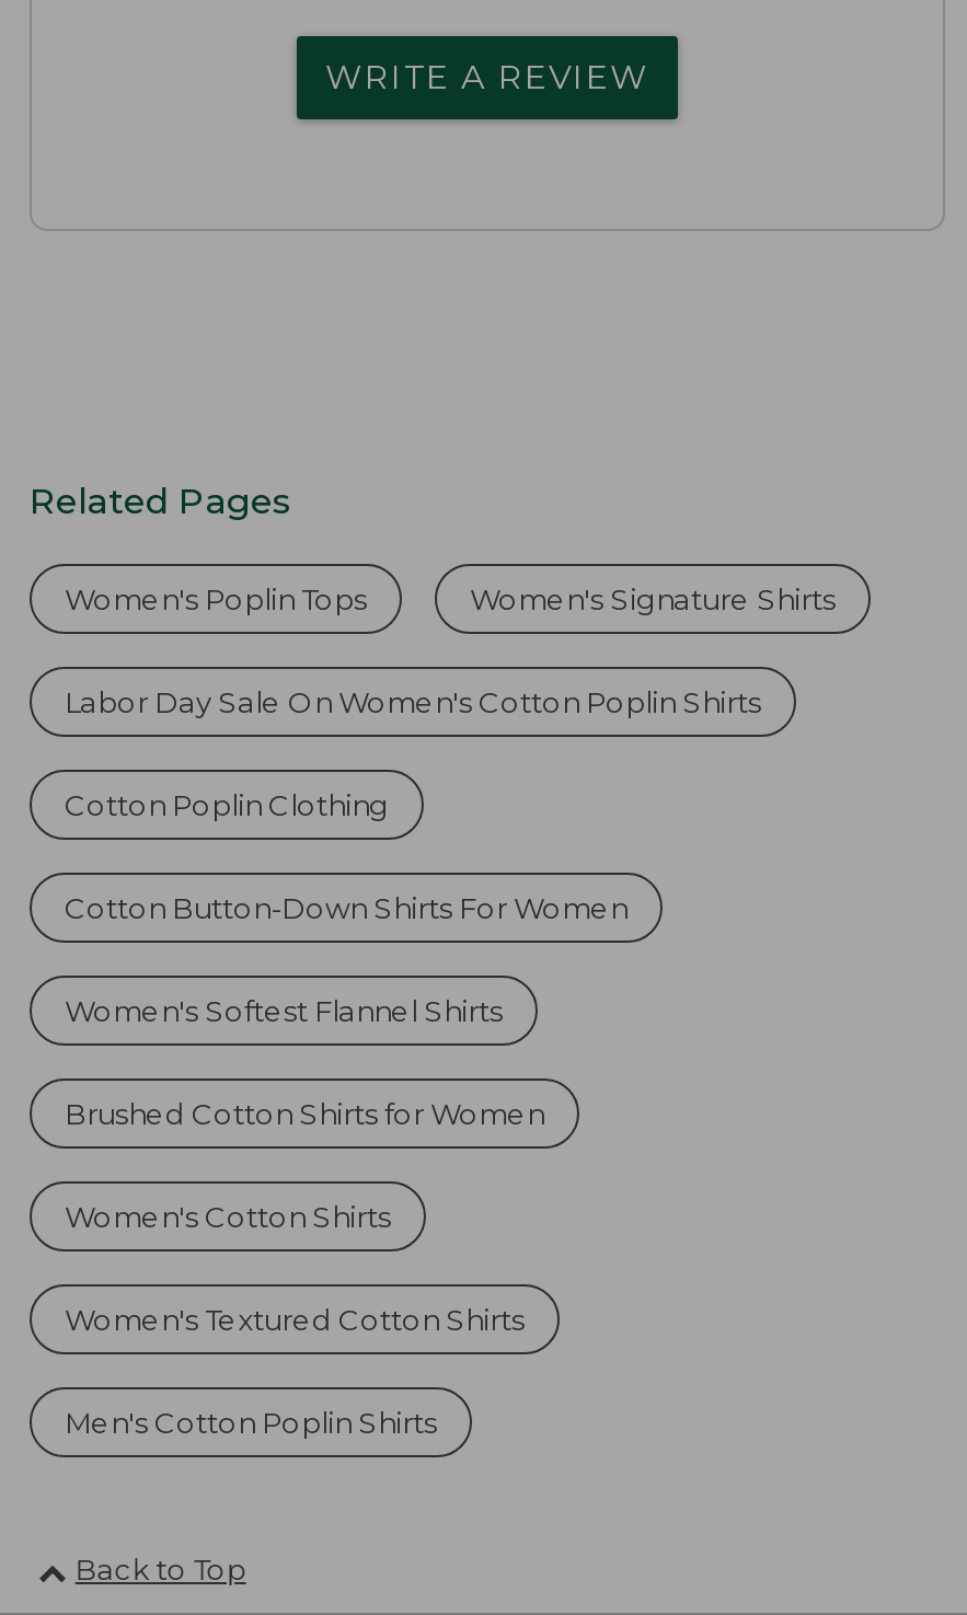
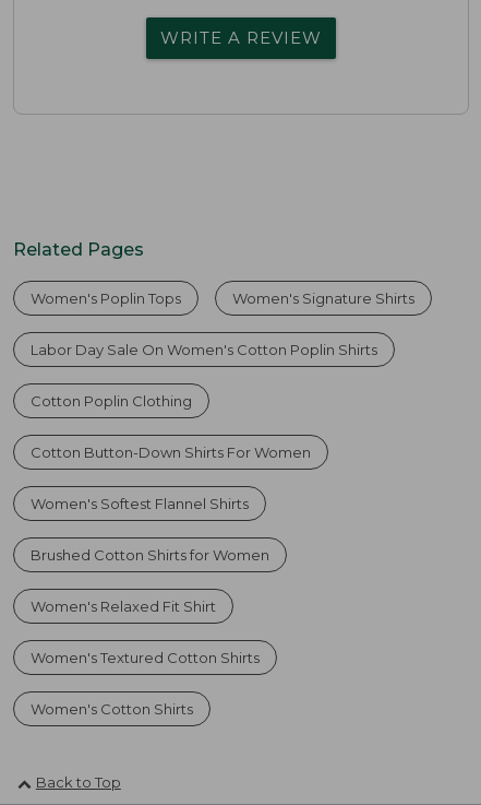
none -> [31,598,216,615] Women's Relaxed Fit Shirt
moved [65,1199,391,1234] -> [31,700,193,718]: Women's Cotton Shirts
[65,1405,437,1440] Men's Cotton Poplin Shirts -> none

